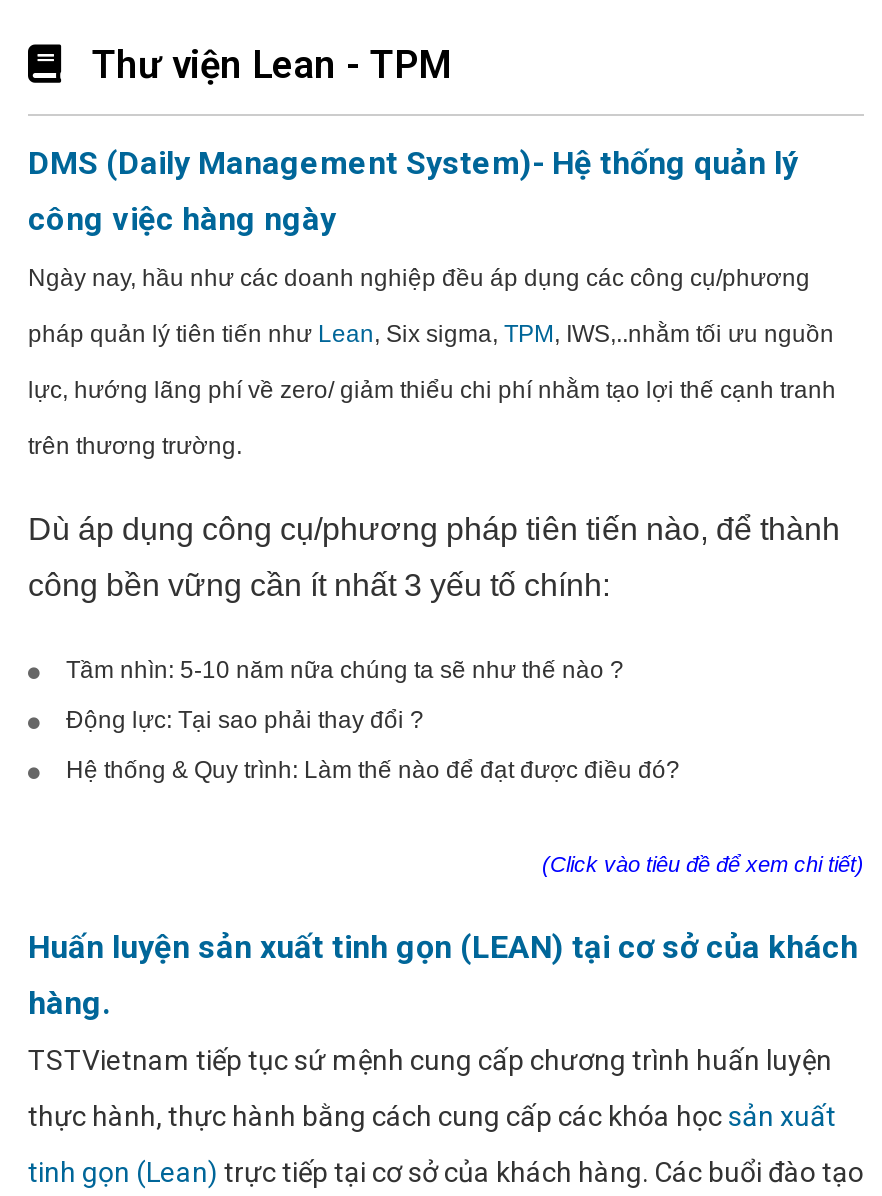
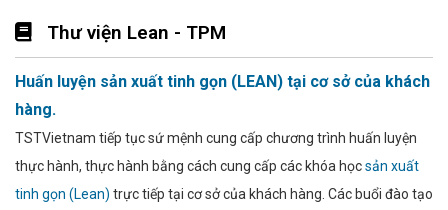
[28,144,864,876] DMS (Daily Management System)- Hệ thống quản lý | công việc hàng ngày | Ngày nay, hầu như các doanh nghiệp đều áp dụng các công cụ/phương | pháp quản lý tiên tiến như Lean, Six sigma, TPM, IWS,..nhằm tối ưu nguồn | lực, hướng lãng phí về zero/ giảm thiểu chi phí nhằm tạo lợi thế cạnh tranh | trên thương trường. | Dù áp dụng công cụ/phương pháp tiên tiến nào, để thành | công bền vững cần ít nhất 3 yếu tố chính: | Tầm nhìn: 5-10 năm nữa chúng ta sẽ như thế nào ? | Động lực: Tại sao phải thay đổi ? | Hệ thống & Quy trình: Làm thế nào để đạt được điều đó? | (Click vào tiêu đề để xem chi tiết) -> none

